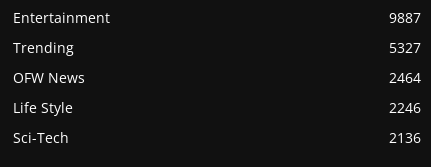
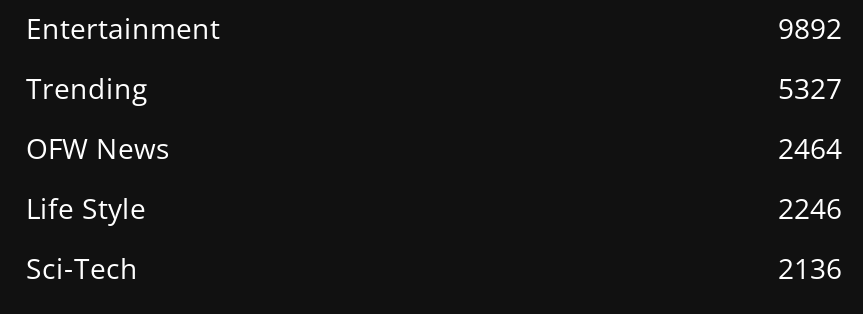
[389,8,421,27] 9887 -> [778,9,842,47] 9892

